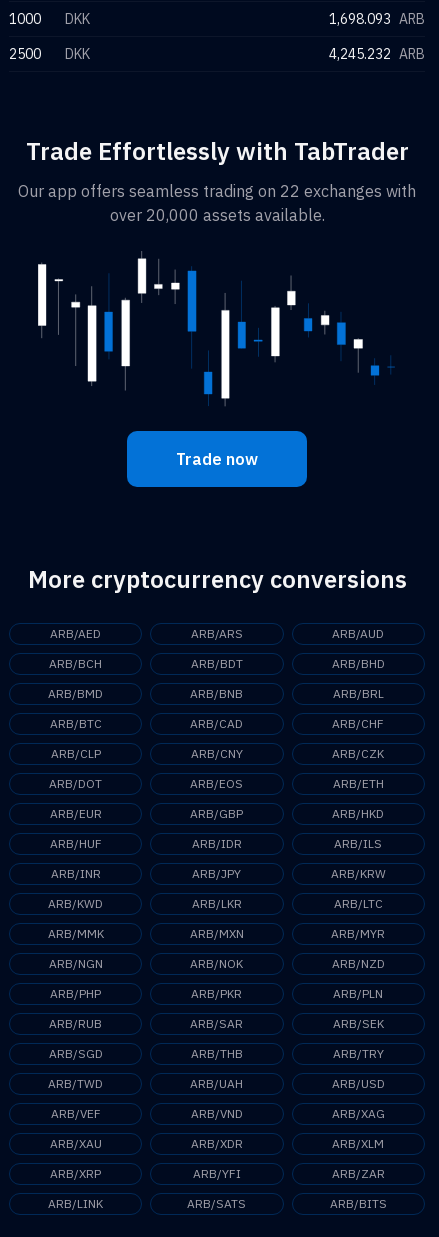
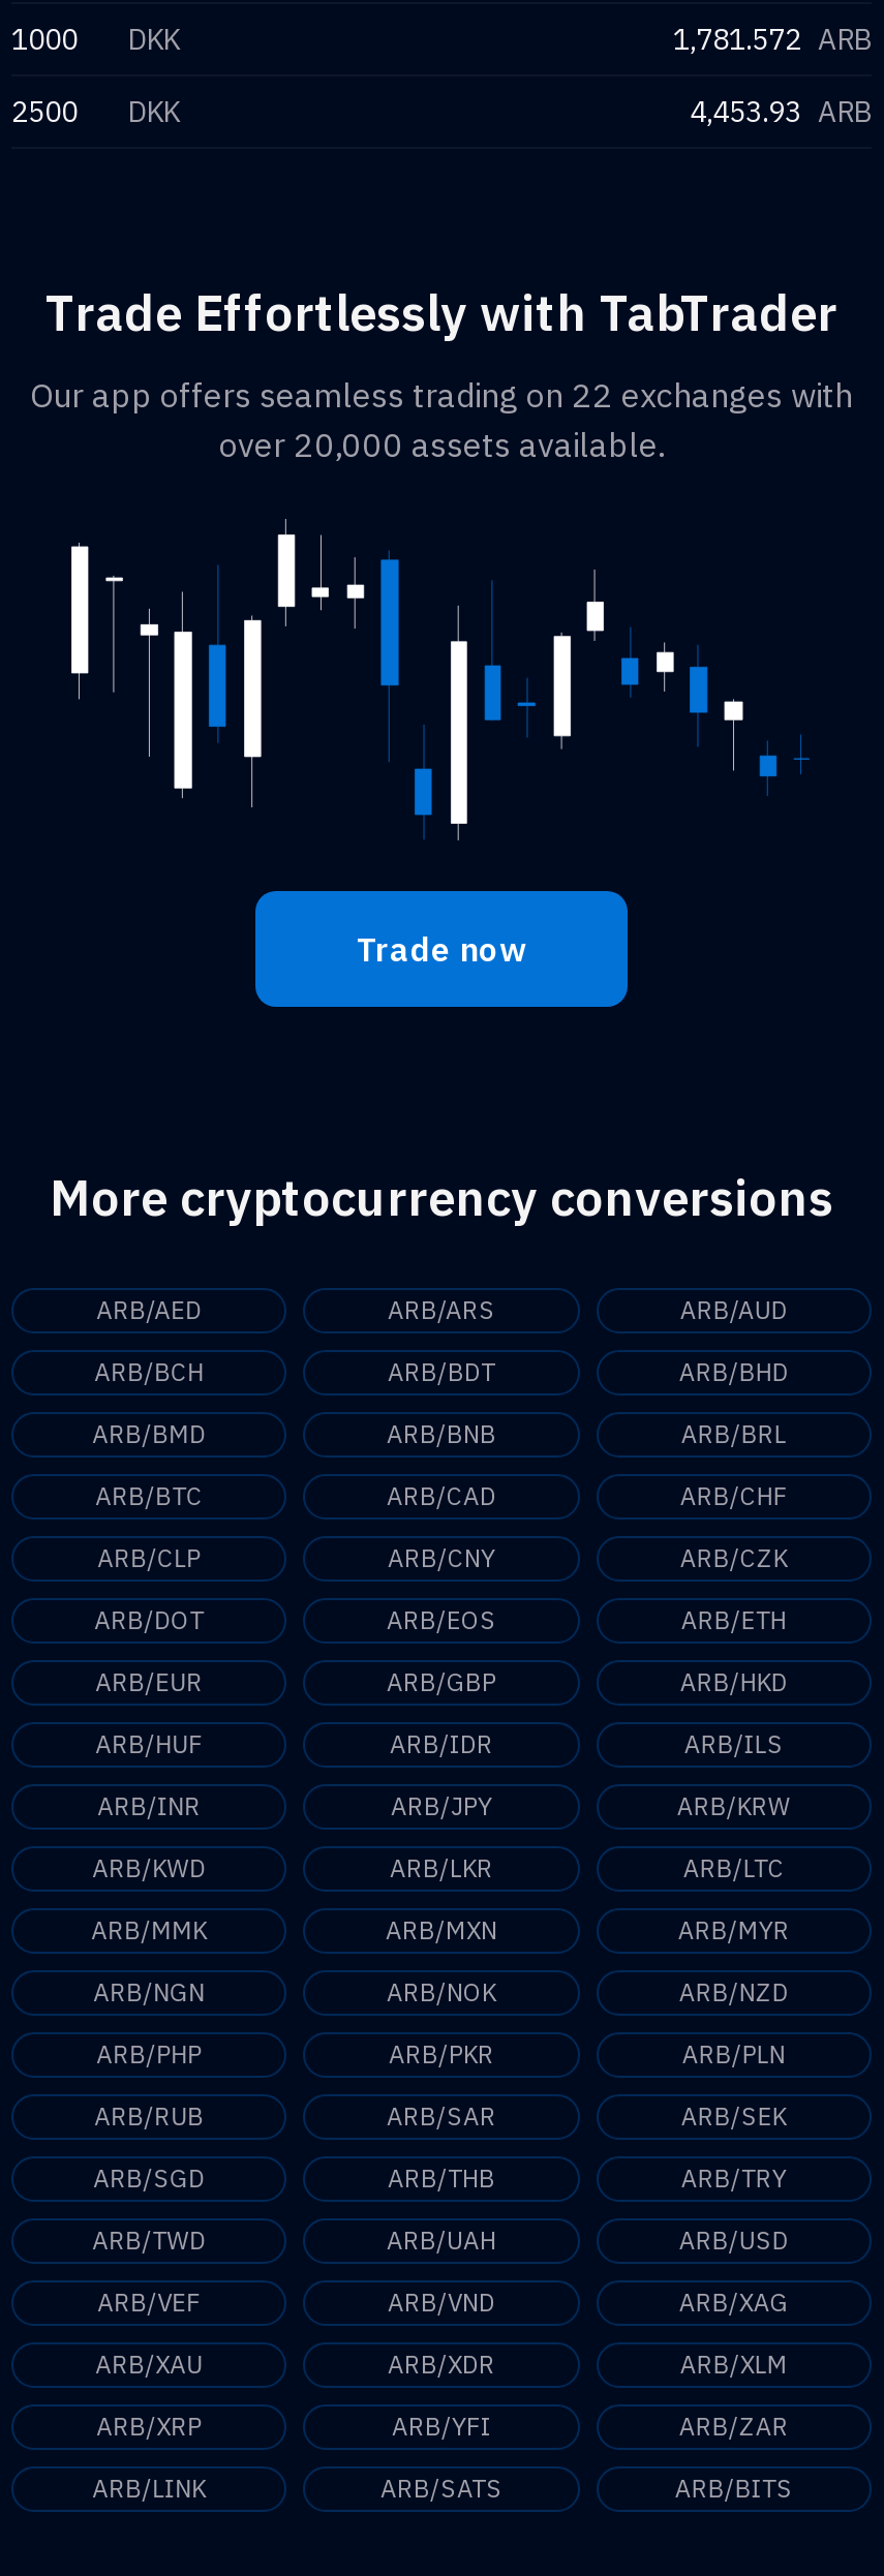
[329,10,425,28] 1,698.093 ARB -> [673,21,872,58] 1,781.572 ARB
[329,45,425,63] 4,245.232 ARB -> [690,93,872,130] 4,453.93 ARB

